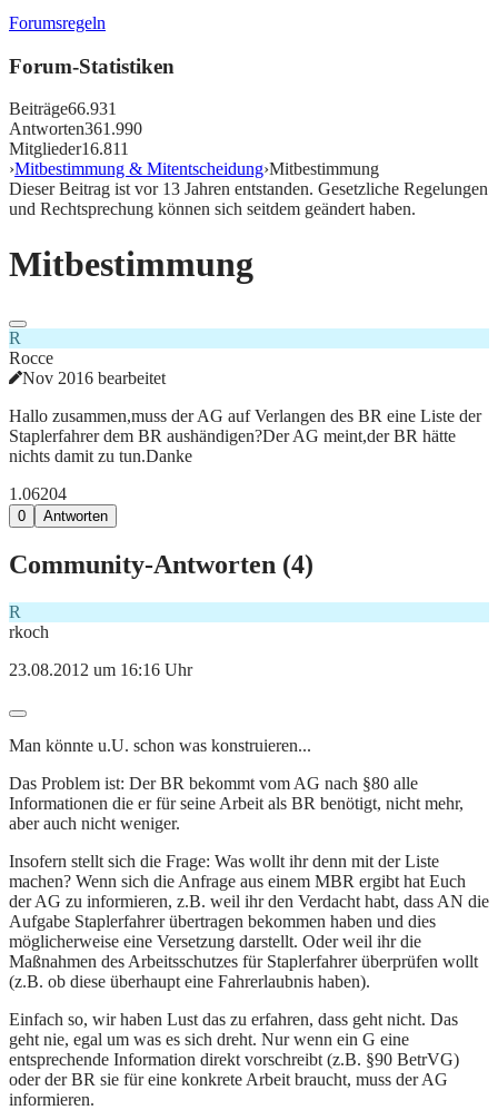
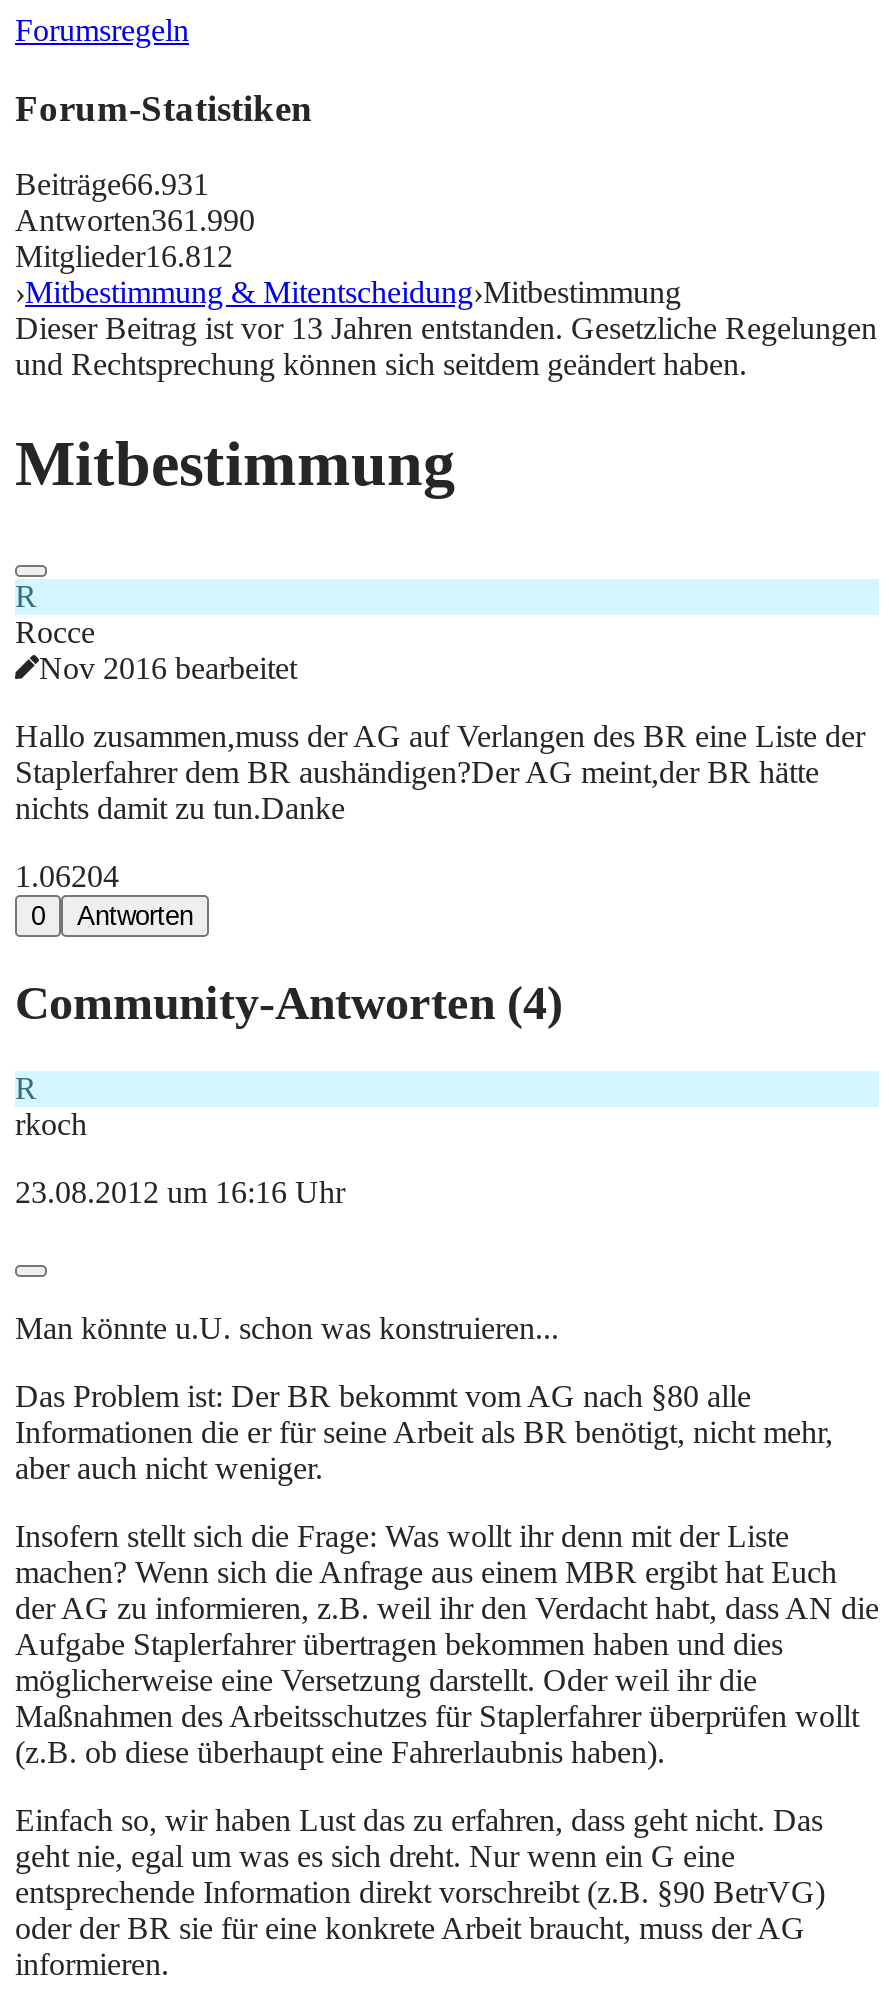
[9,140,129,159] Mitglieder16.811 -> [15,240,233,274] Mitglieder16.812

